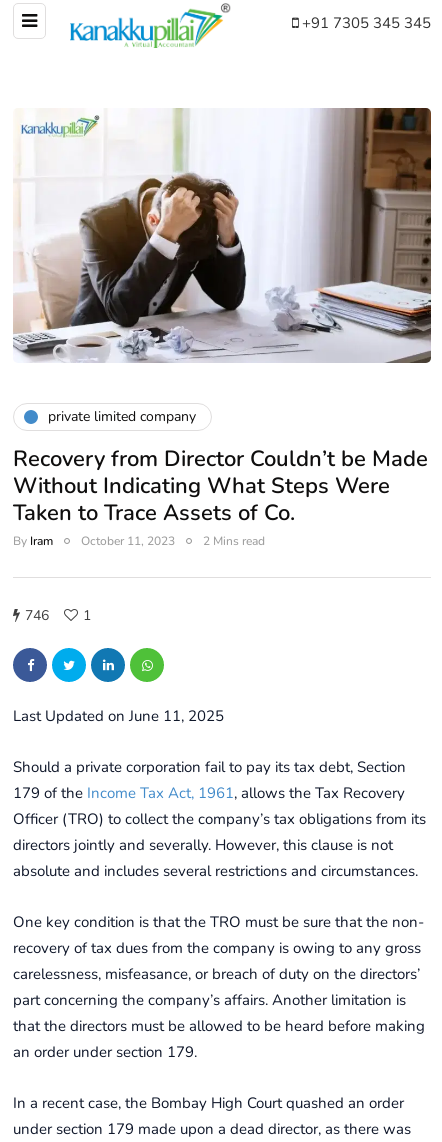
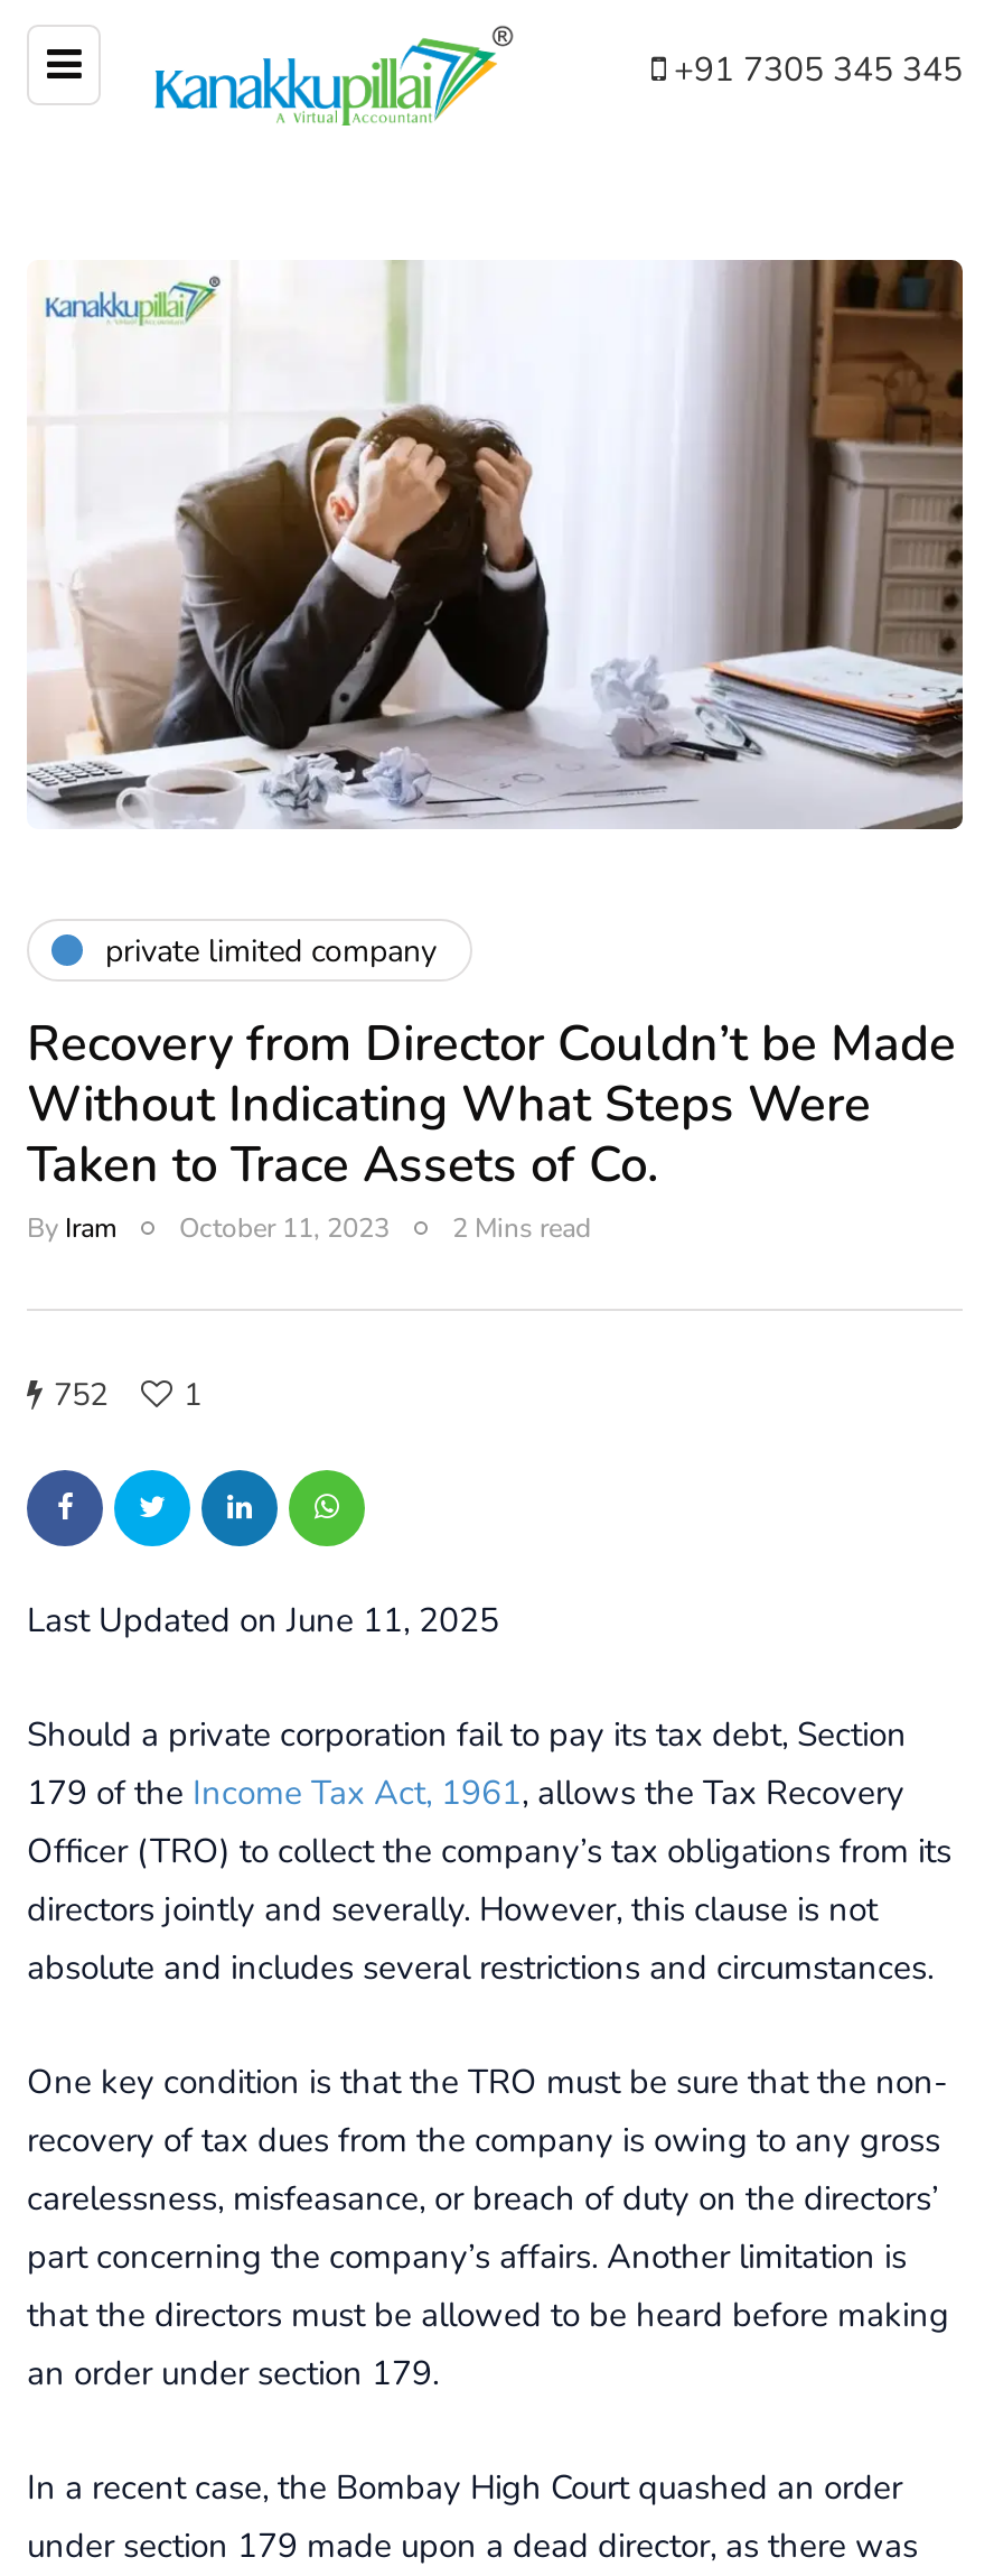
[25,606,91,625] 746 1 -> [54,1375,201,1417] 752 1

